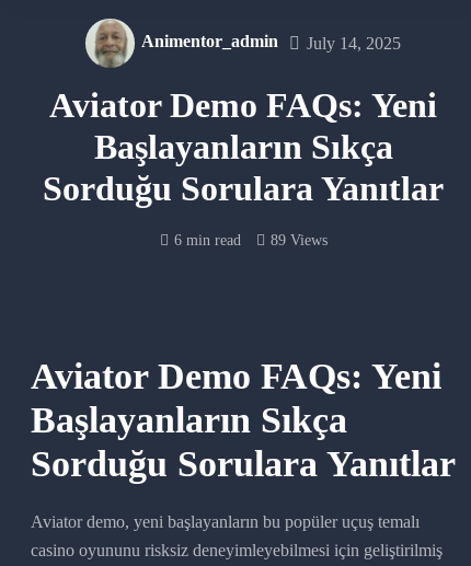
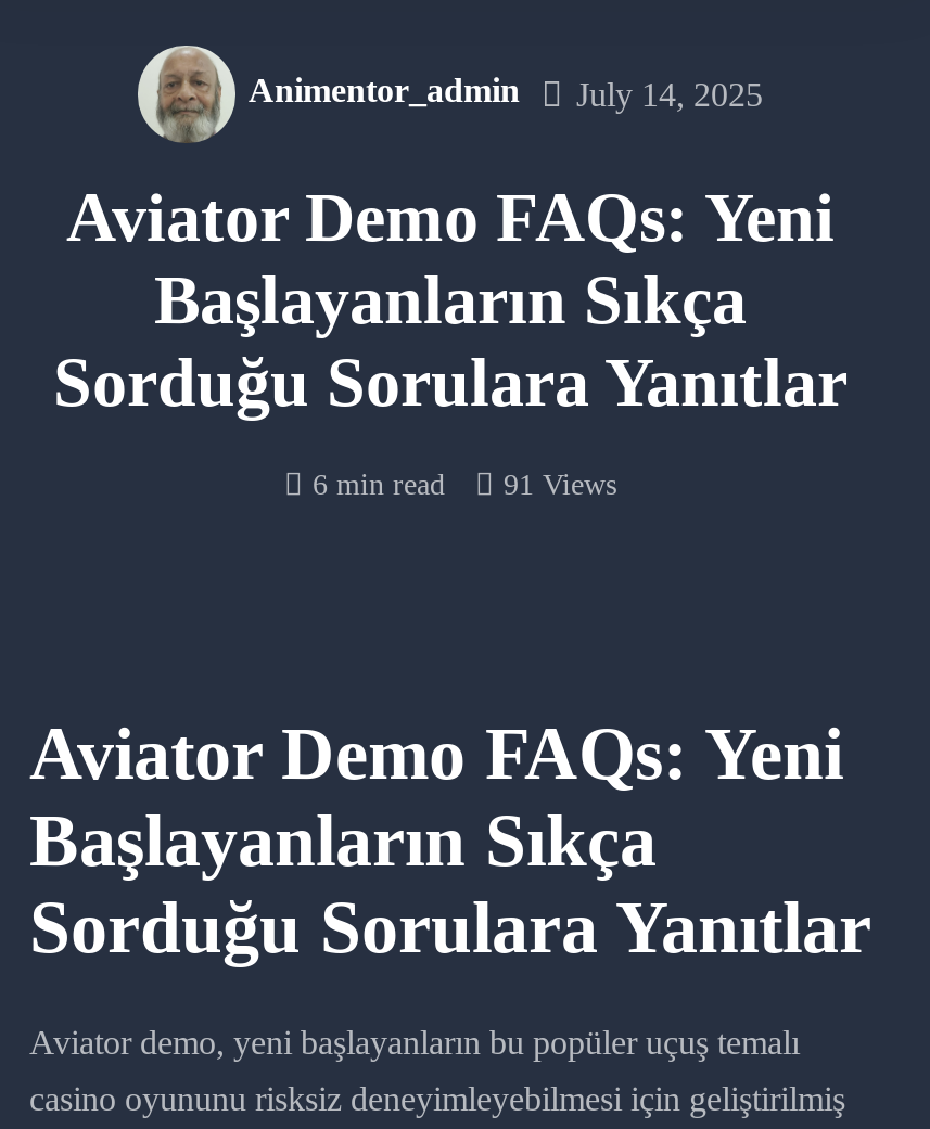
[174,232,327,249] 6 min read 89 Views -> [313,469,616,501] 6 min read 91 Views

